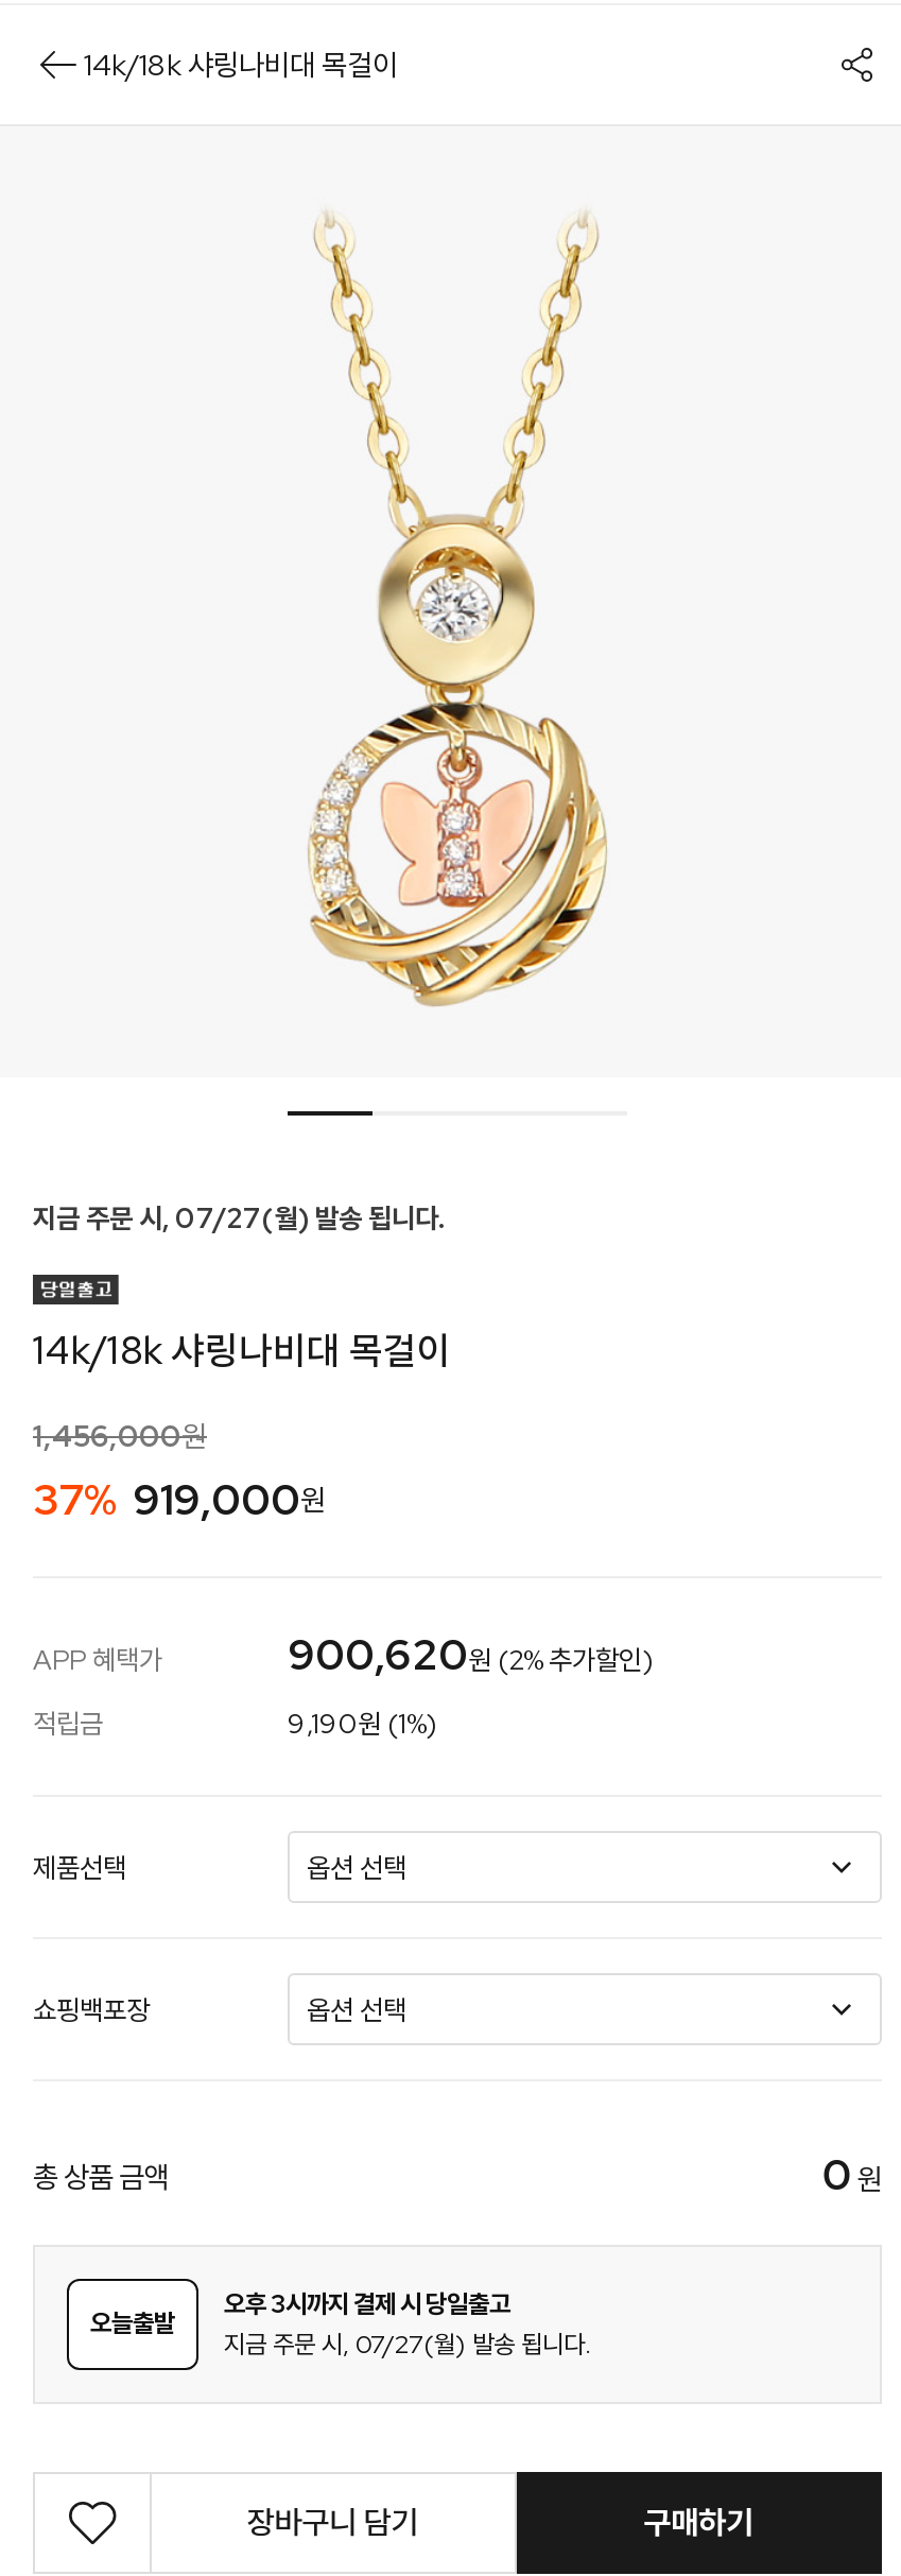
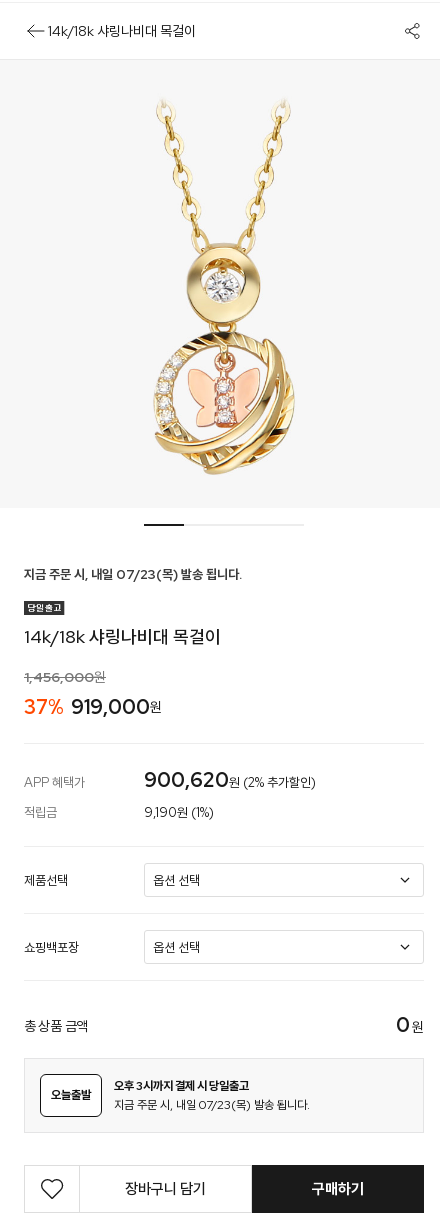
[33,1200,445,1237] 지금 주문 시, 07/27(월) 발송 됩니다. -> [24,566,242,583] 지금 주문 시, 내일 07/23(목) 발송 됩니다.
[224,2327,591,2361] 지금 주문 시, 07/27(월) 발송 됩니다. -> [114,1096,310,1112] 지금 주문 시, 내일 07/23(목) 발송 됩니다.

